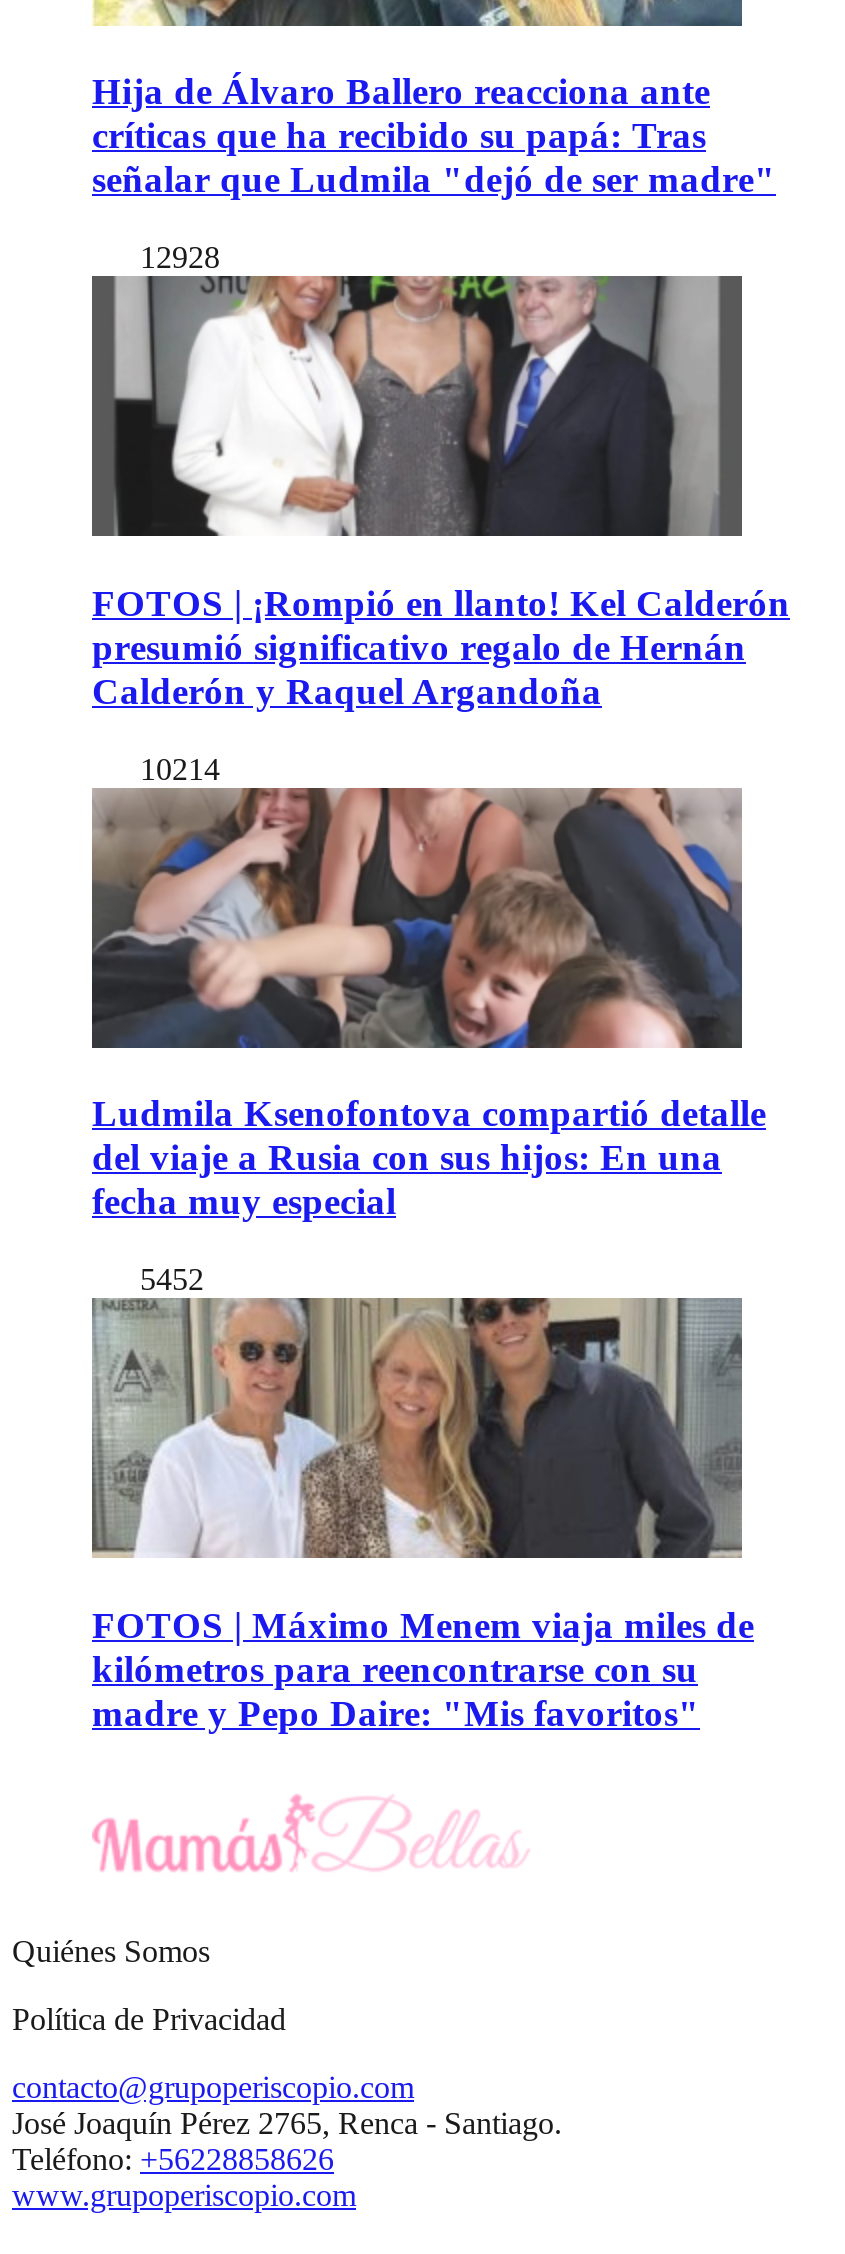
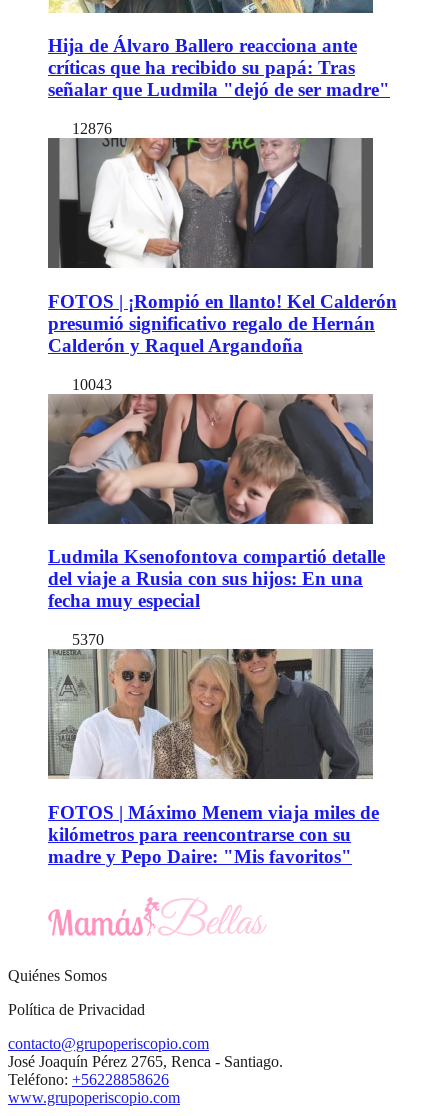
[132,240,220,274] 12928 -> [68,120,112,137] 12876
[132,751,220,785] 10214 -> [68,376,112,393] 10043
[132,1262,204,1296] 5452 -> [68,631,104,648] 5370

